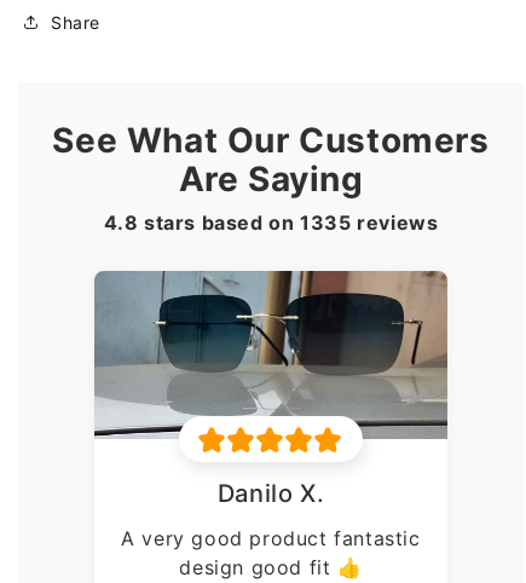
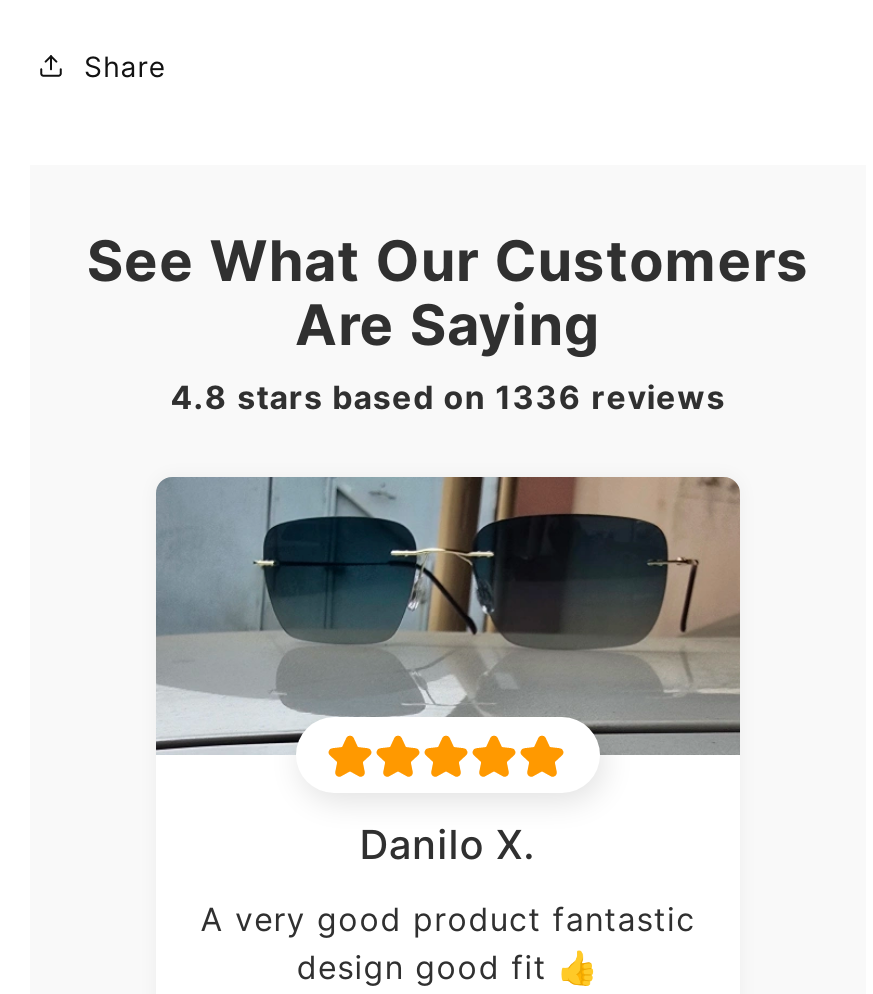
[104,211,438,235] 4.8 stars based on 1335 reviews -> [170,377,726,417] 4.8 stars based on 1336 reviews

